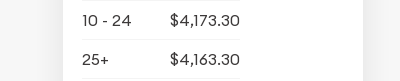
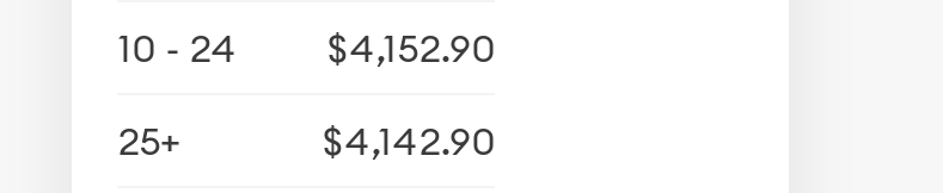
[82,10,240,30] 10 - 24 $4,173.30 -> [118,24,495,72] 10 - 24 $4,152.90
[170,49,240,69] $4,163.30 -> [323,117,495,165] $4,142.90

